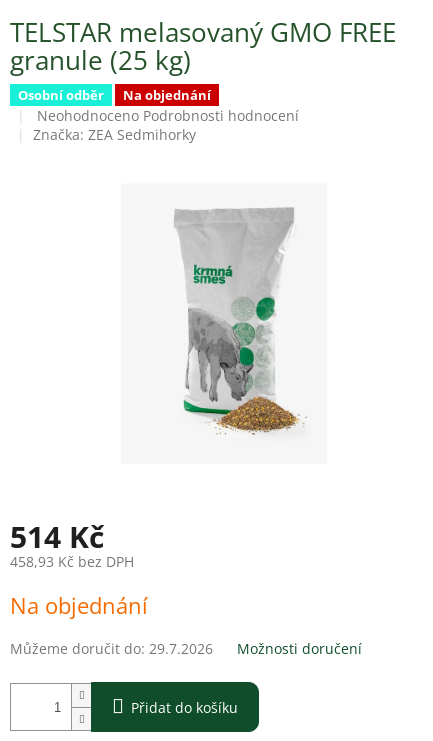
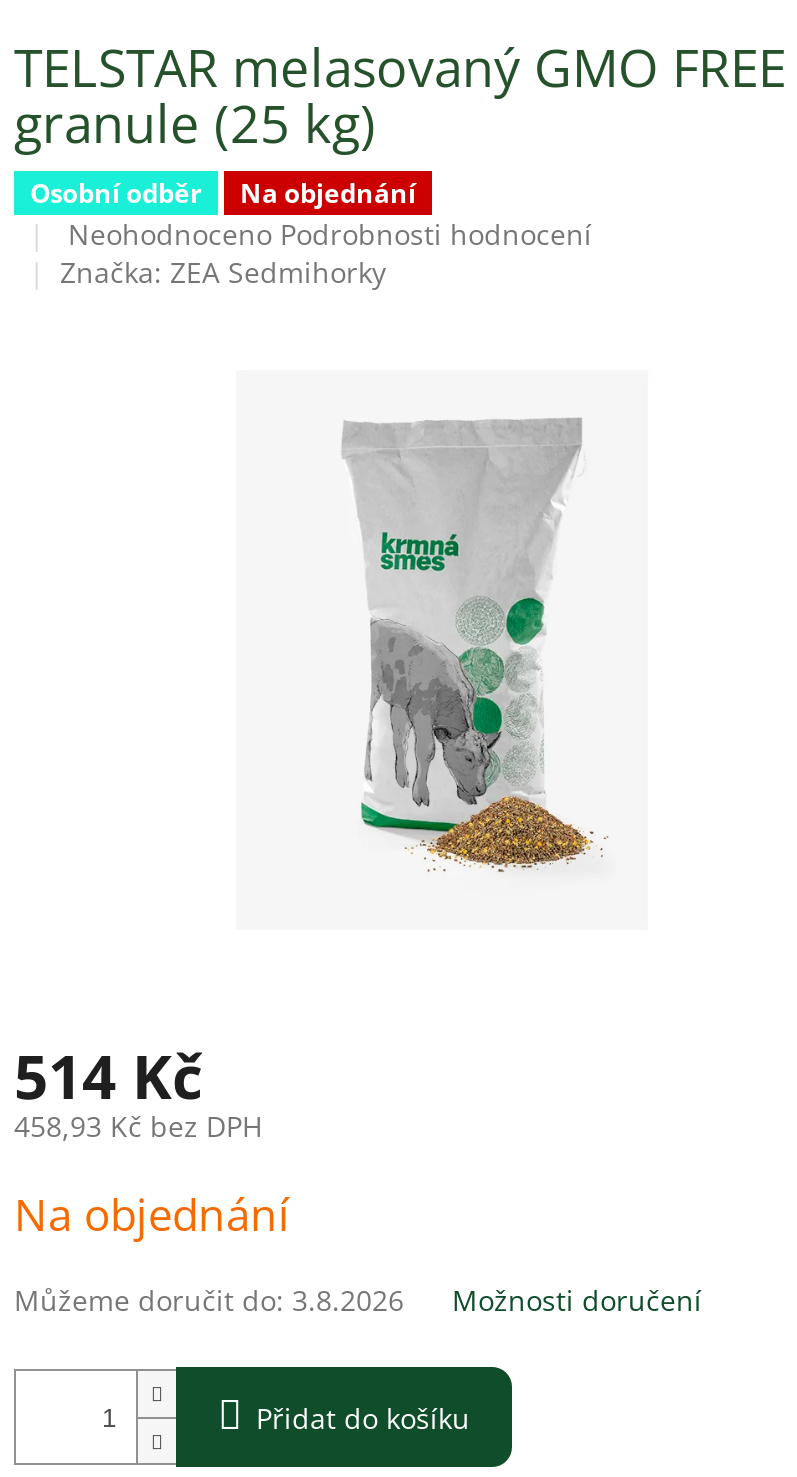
[10,639,213,658] Můžeme doručit do: 29.7.2026 -> [14,1282,404,1320] Můžeme doručit do: 3.8.2026

